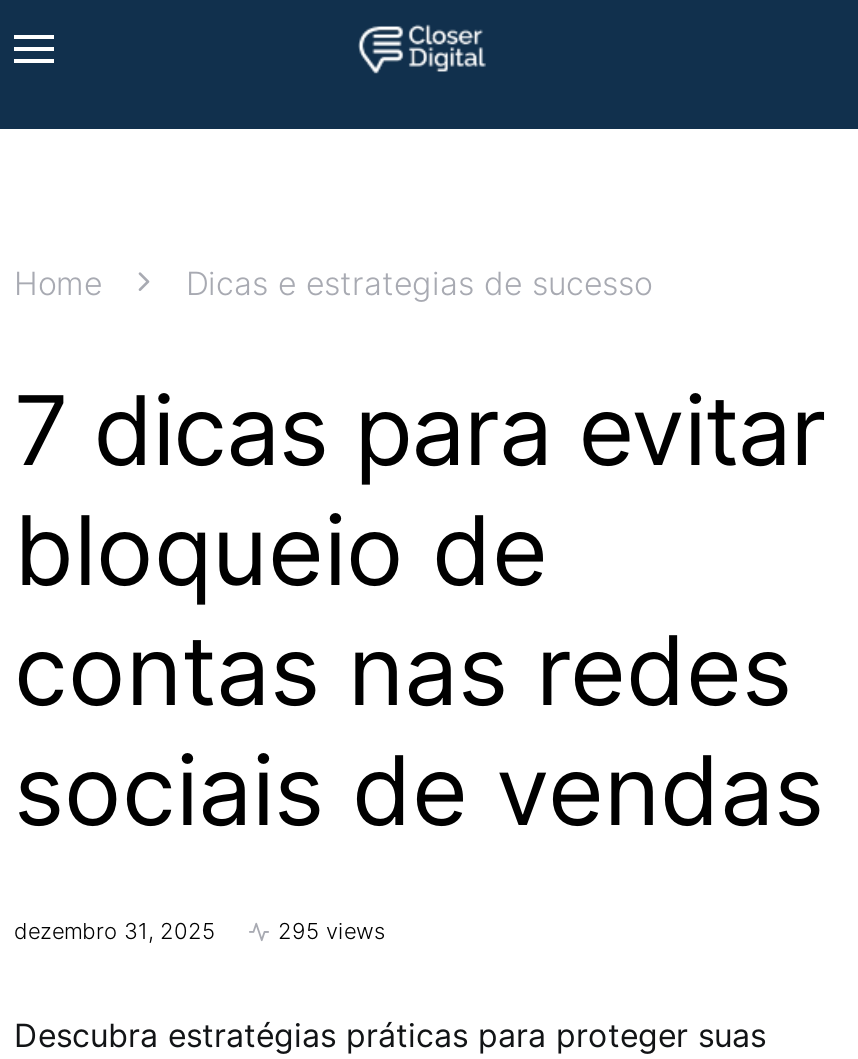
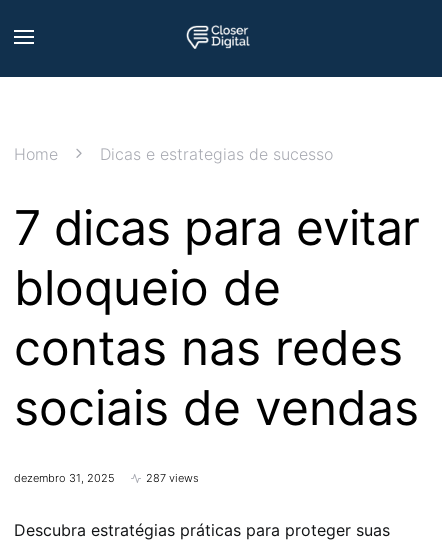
[278,917,386,945] 295 views -> [146,471,199,485] 287 views

